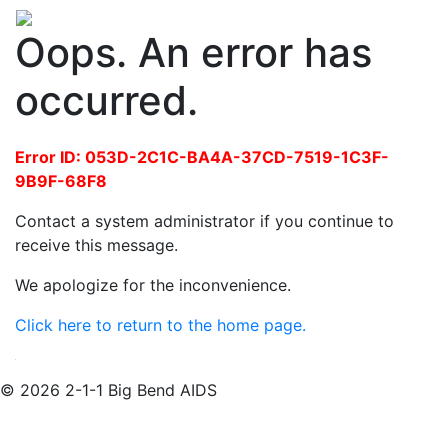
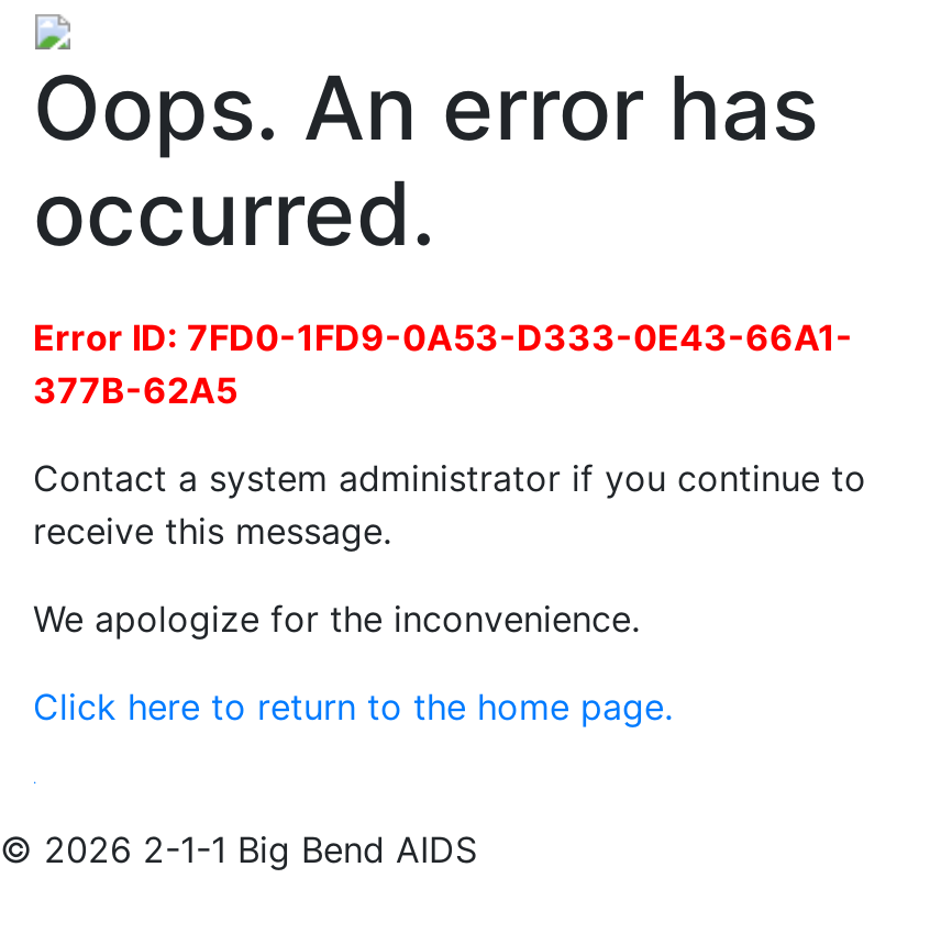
[15,147,389,191] Error ID: 053D-2C1C-BA4A-37CD-7519-1C3F- | 9B9F-68F8 -> [33,315,853,412] Error ID: 7FD0-1FD9-0A53-D333-0E43-66A1- | 377B-62A5

